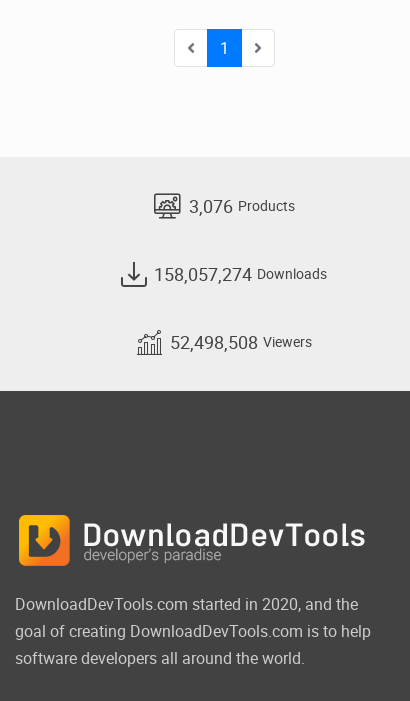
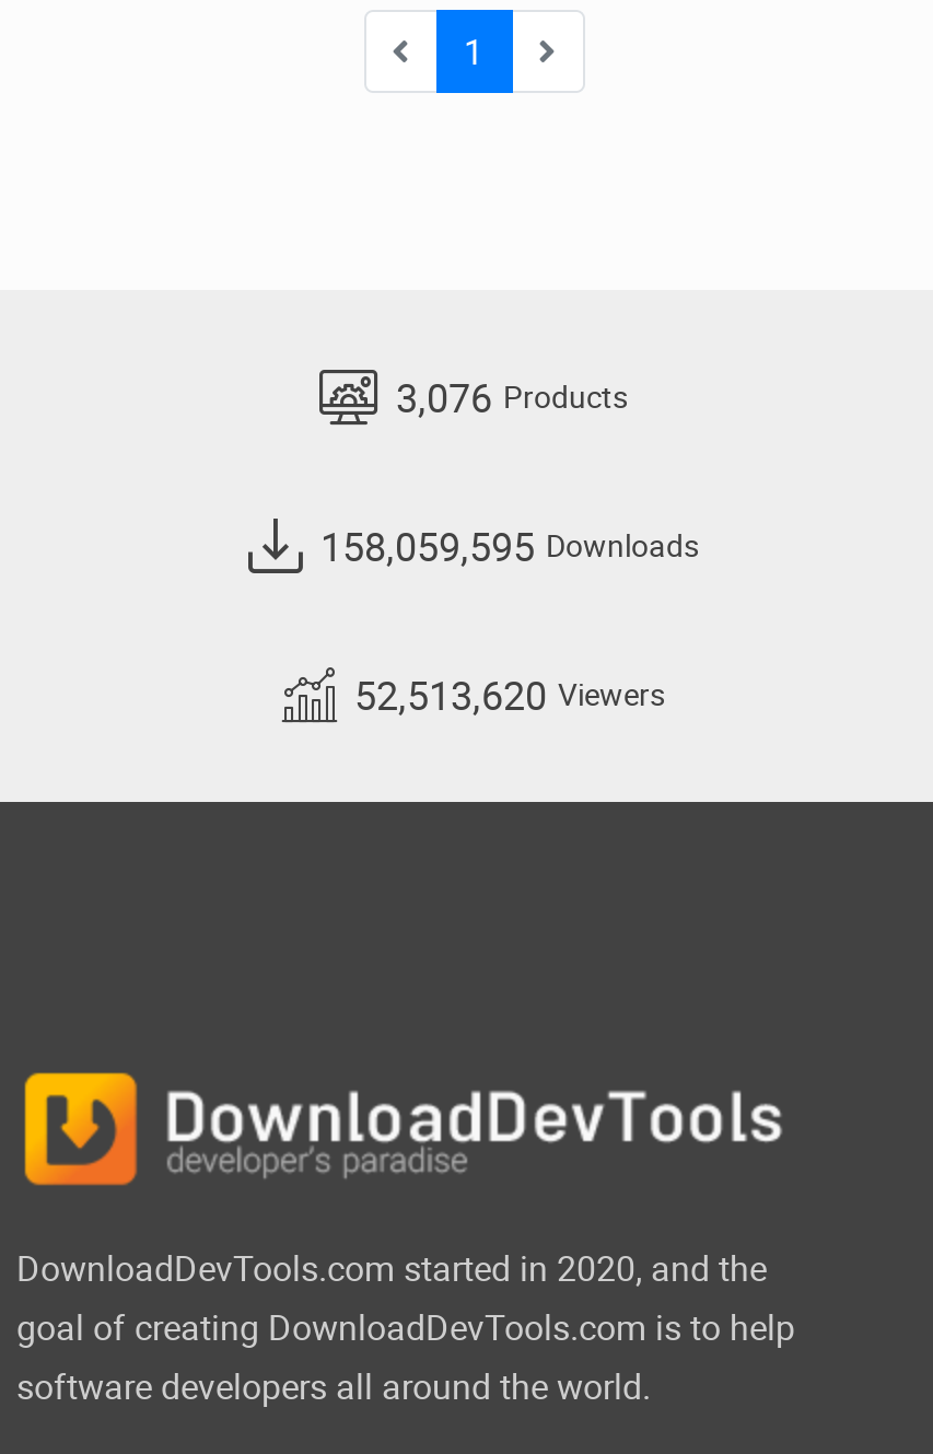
[154,262,327,286] 158,057,274 Downloads -> [320,520,699,572] 158,059,595 Downloads
[169,330,311,354] 52,498,508 Viewers -> [354,668,665,721] 52,513,620 Viewers

